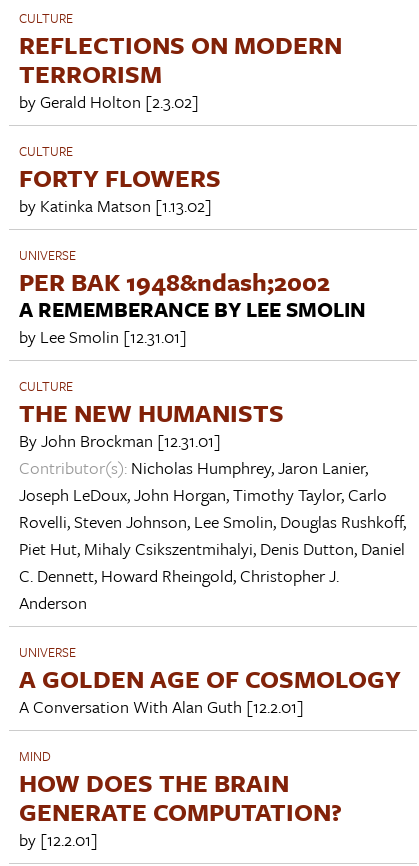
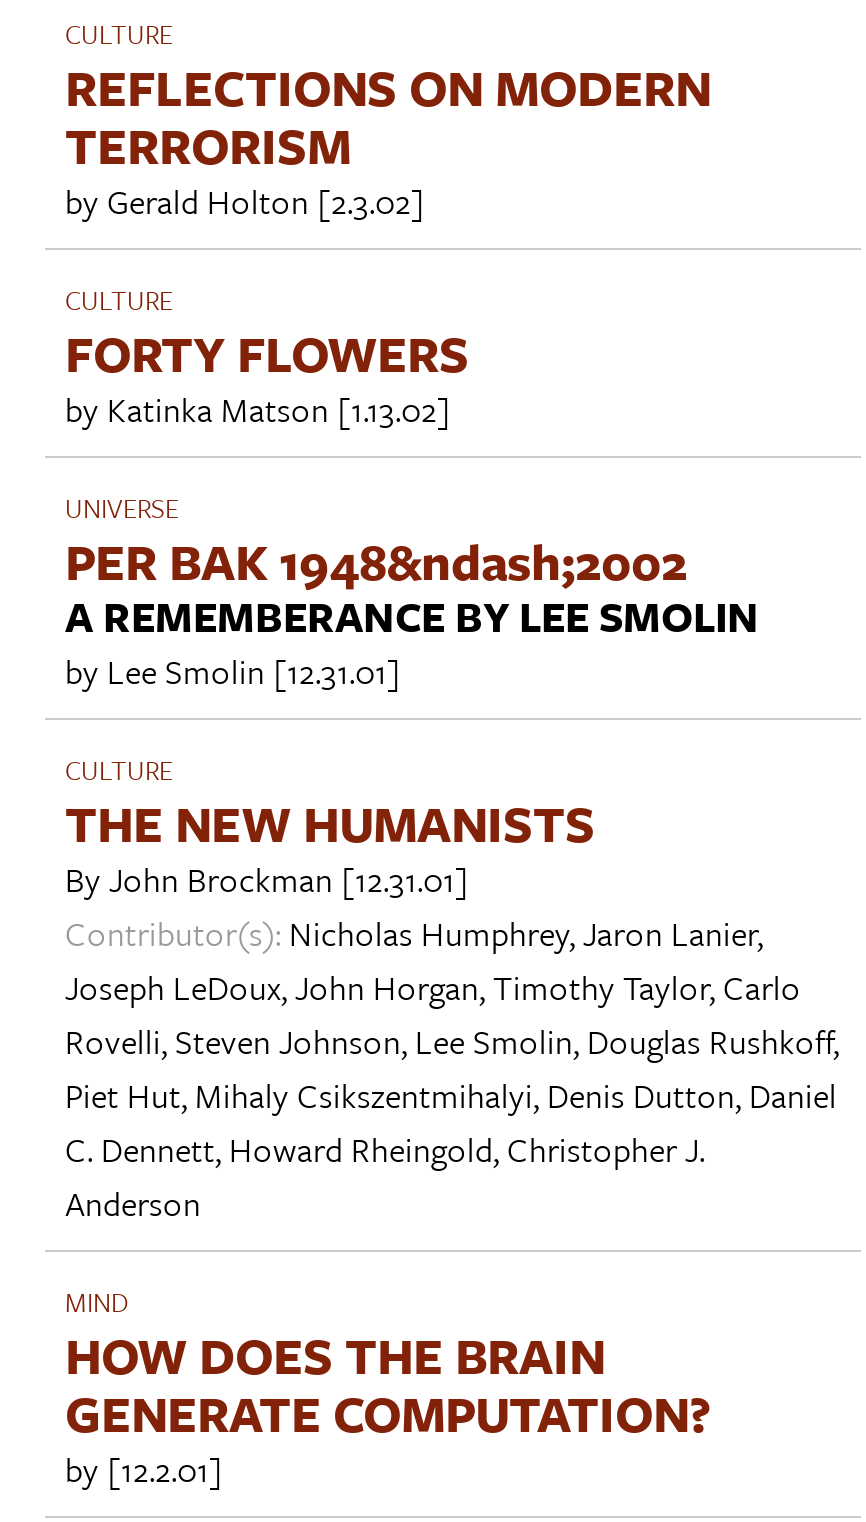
[19,642,401,719] UNIVERSE | A GOLDEN AGE OF COSMOLOGY | A Conversation With Alan Guth [12.2.01] -> none

